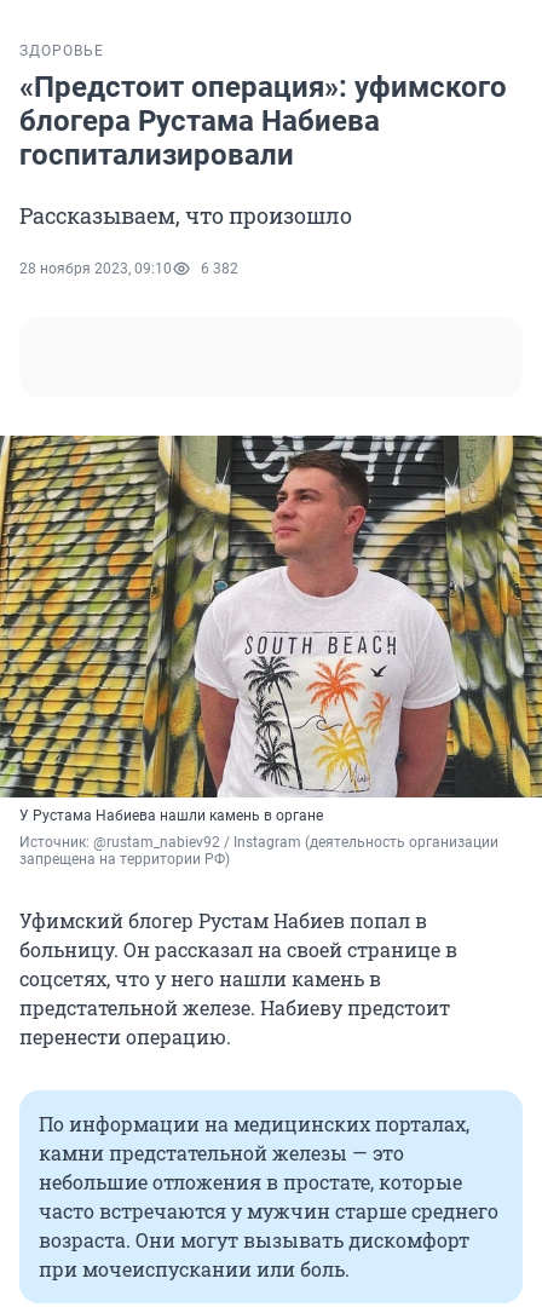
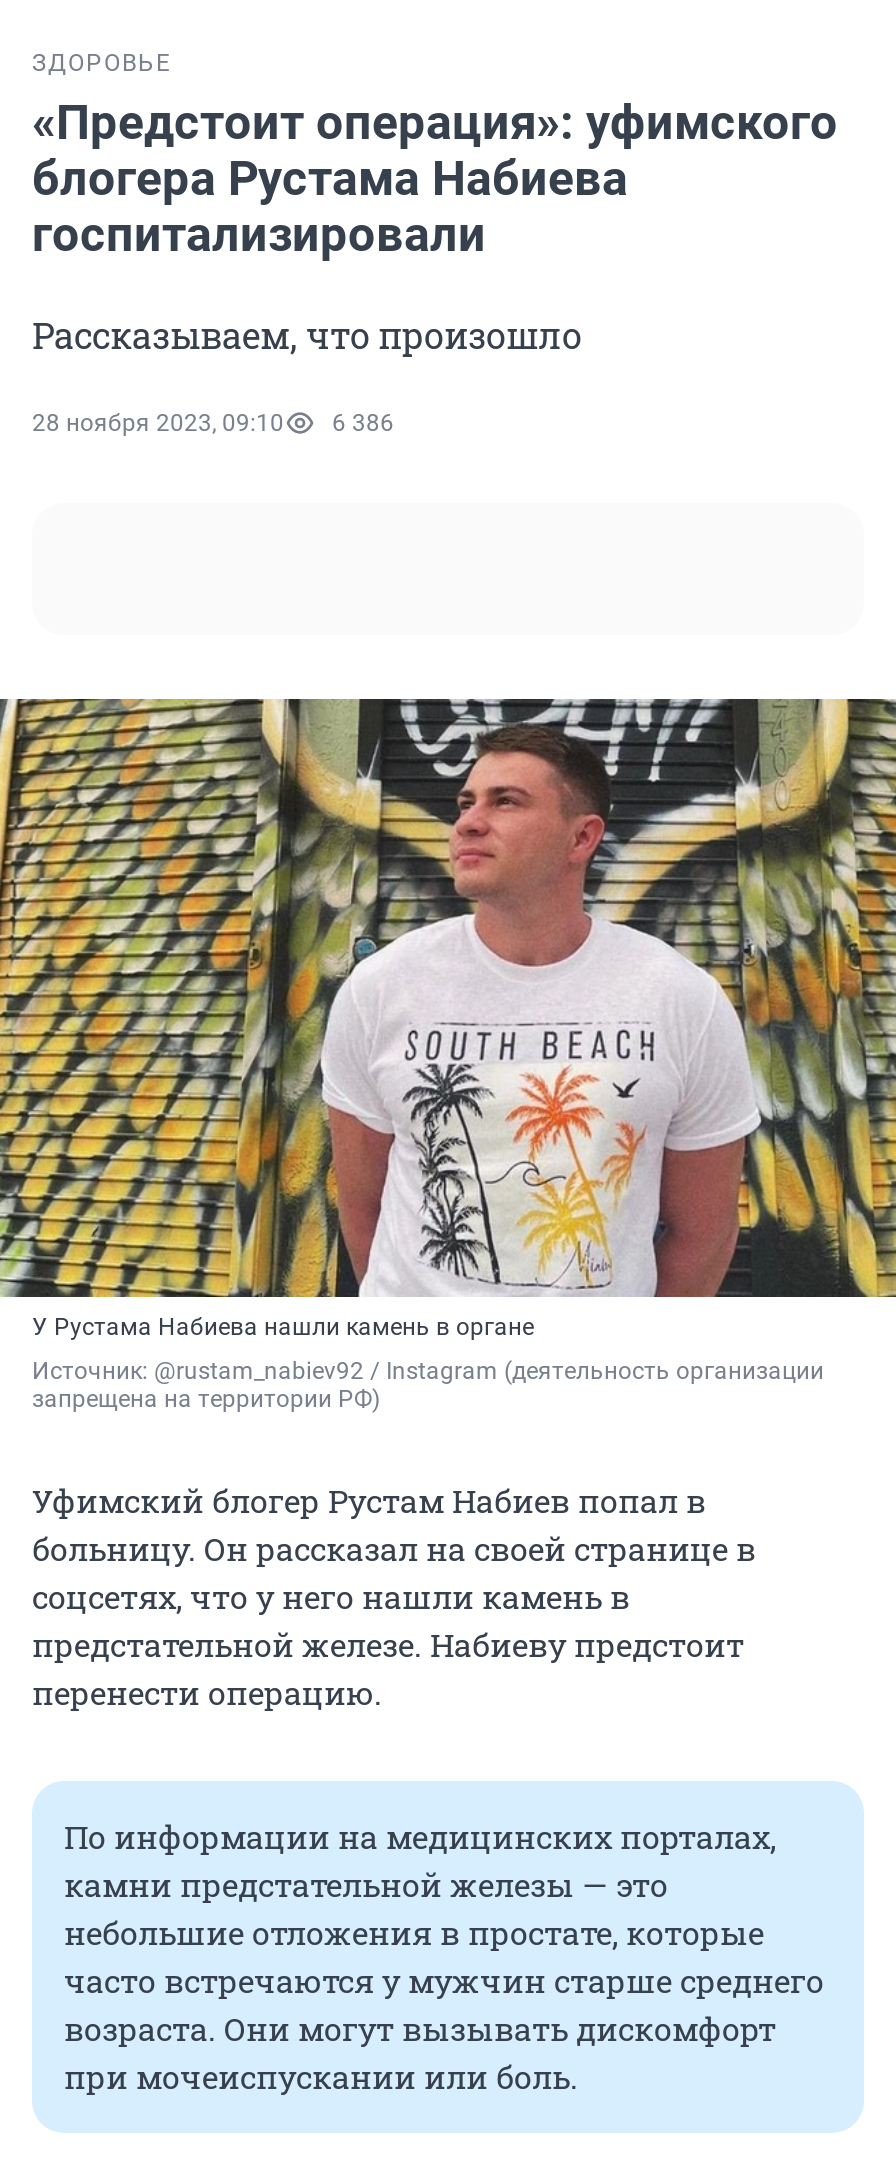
[19,260,238,277] 28 ноября 2023, 09:10 6 382 -> [32,409,394,437] 28 ноября 2023, 09:10 6 386

